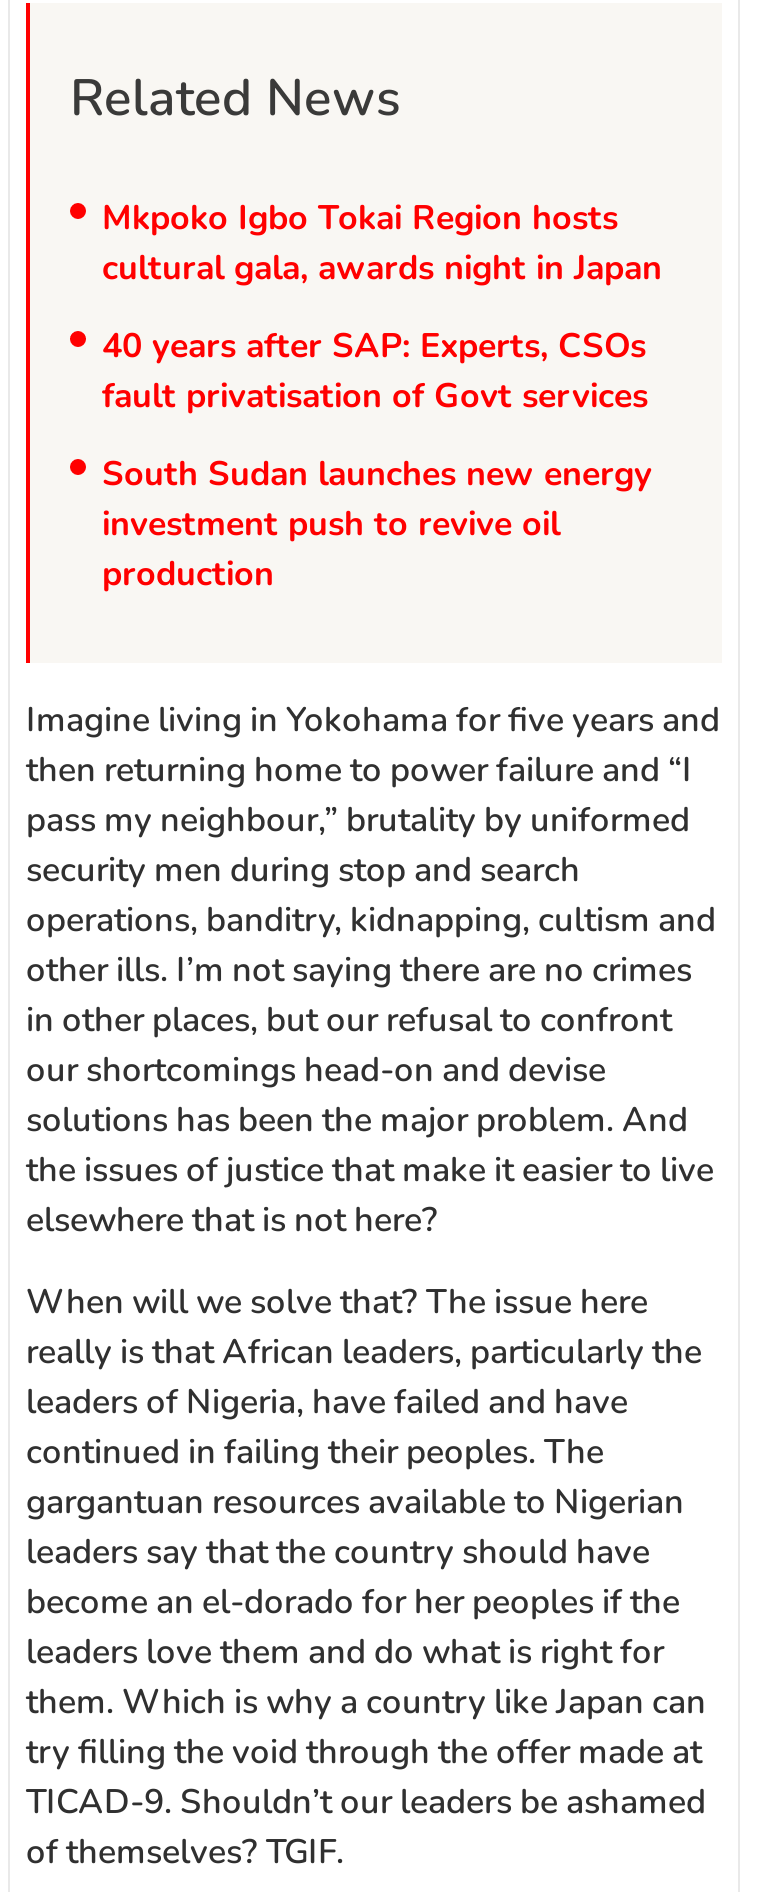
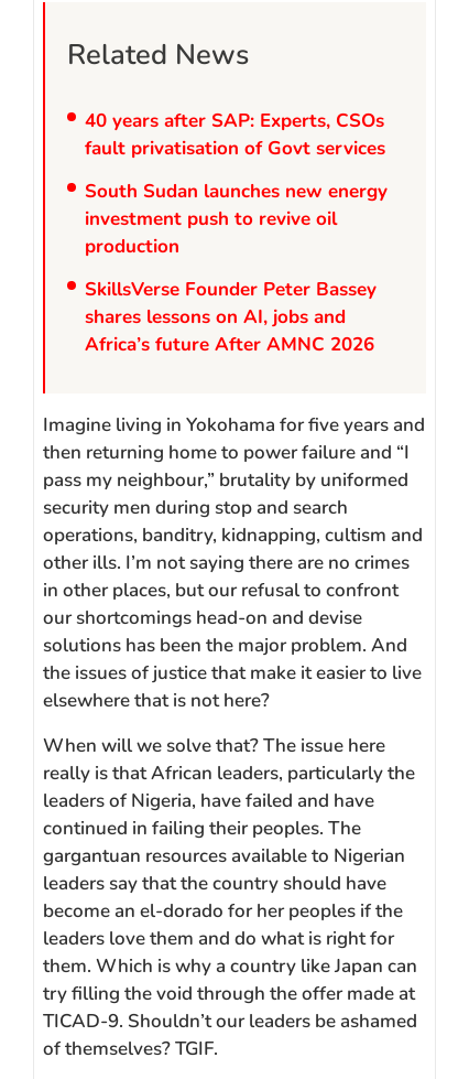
[102,195,662,291] Mkpoko Igbo Tokai Region hosts | cultural gala, awards night in Japan -> none
moved [102,323,652,597] -> [85,108,388,259]: 40 years after SAP: Experts, CSOs | fault privatisation of Govt services | South Sudan launches new energy | investment push to revive oil | production
none -> [85,277,377,357] SkillsVerse Founder Peter Bassey | shares lessons on AI, jobs and | Africa’s future After AMNC 2026

